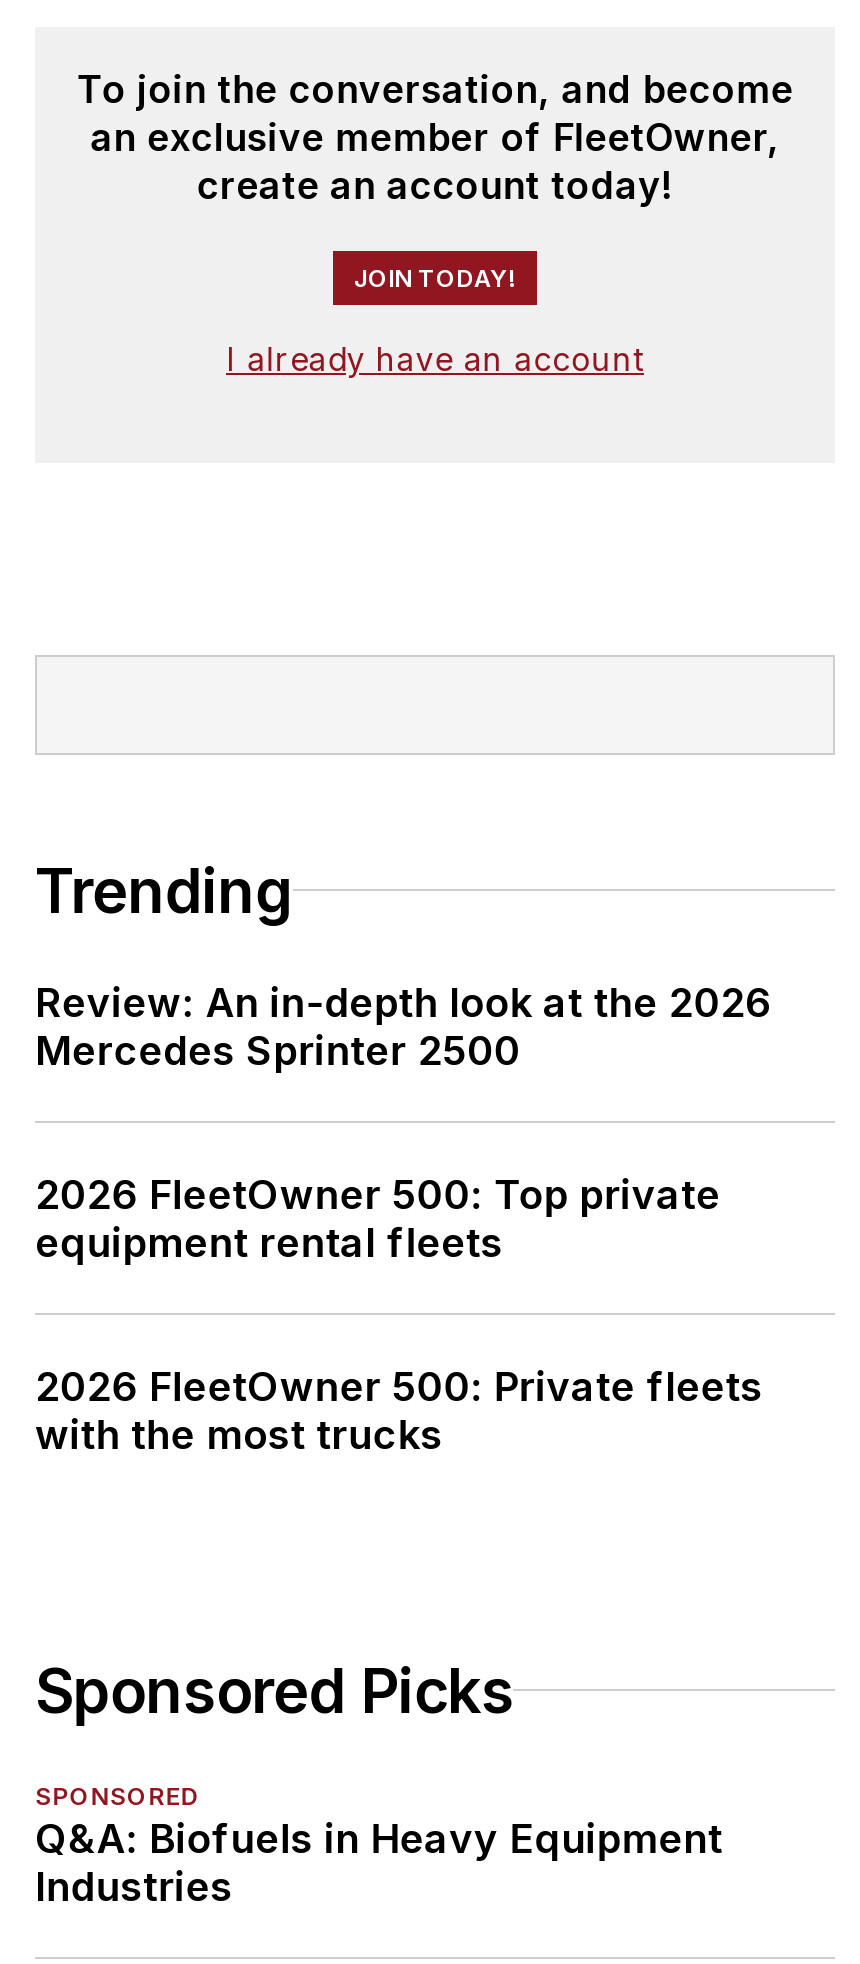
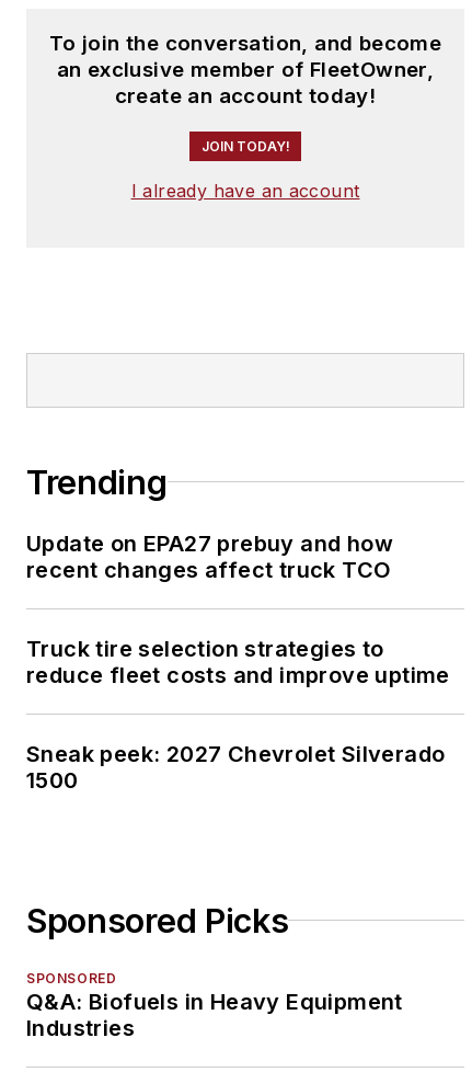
[35,978,772,1074] Review: An in-depth look at the 2026 | Mercedes Sprinter 2500 -> [26,530,393,583] Update on EPA27 prebuy and how | recent changes affect truck TCO
[35,1170,721,1266] 2026 FleetOwner 500: Top private | equipment rental fleets -> [26,635,450,688] Truck tire selection strategies to | reduce fleet costs and improve uptime
[35,1362,763,1458] 2026 FleetOwner 500: Private fleets | with the most trucks -> [26,741,445,793] Sneak peek: 2027 Chevrolet Silverado | 1500

